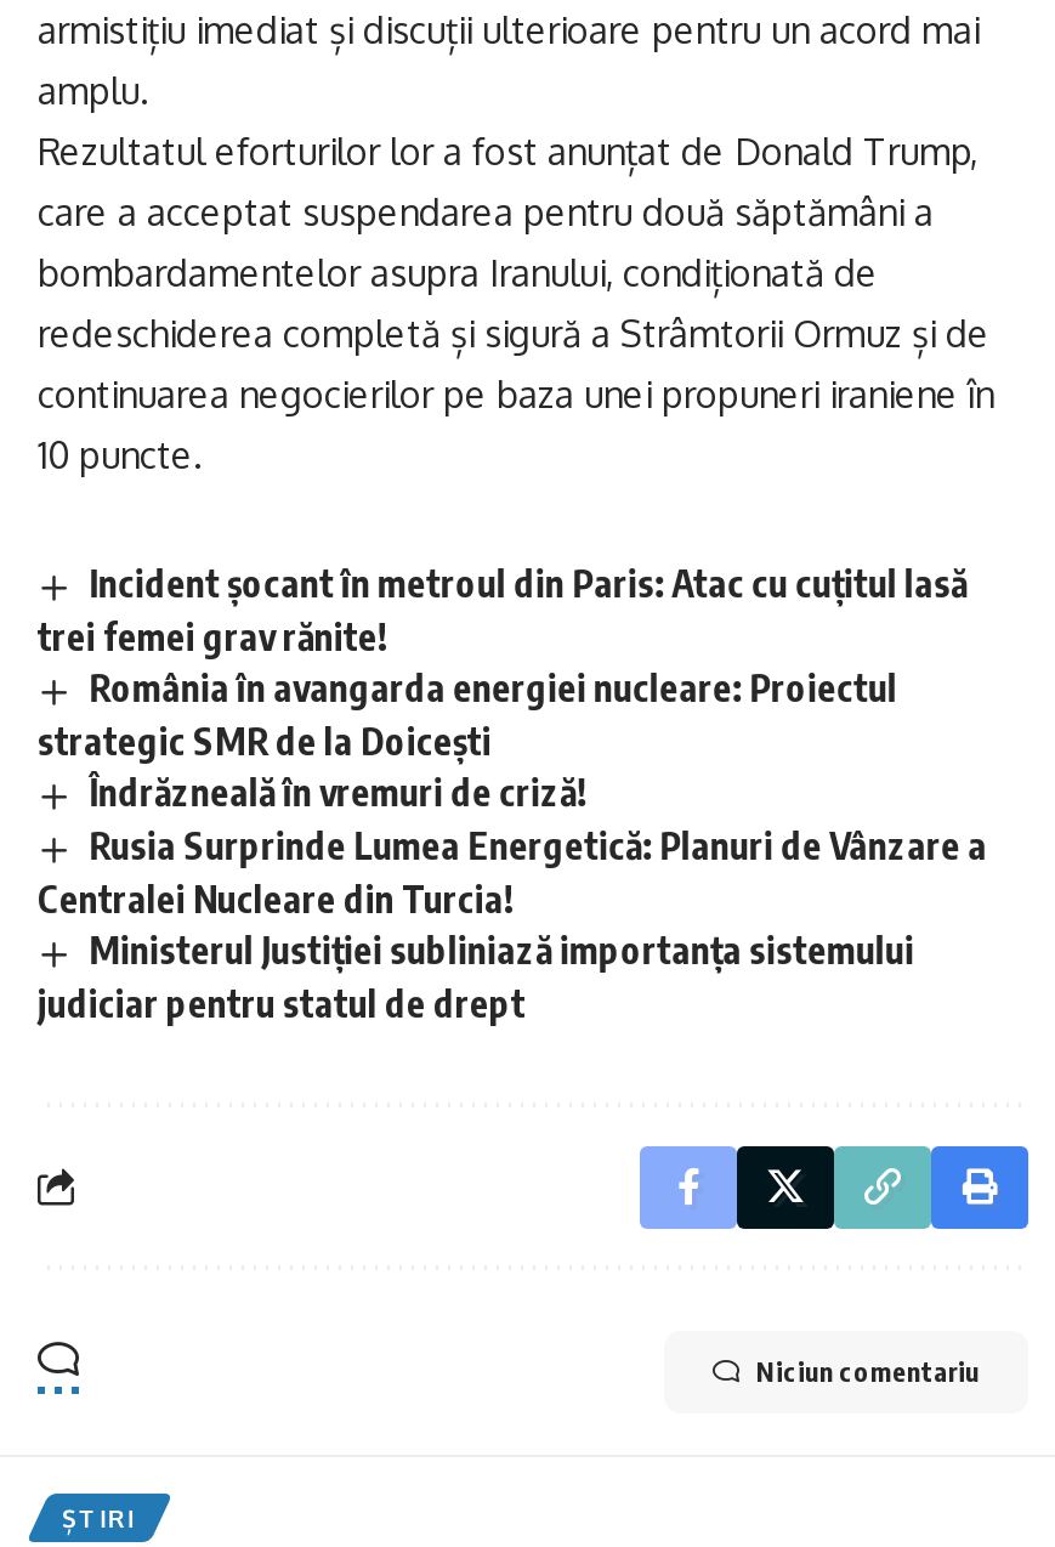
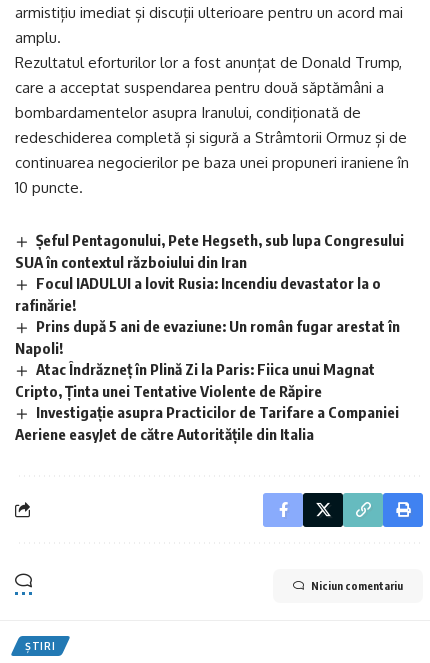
[38,562,987,1024] Incident șocant în metroul din Paris: Atac cu cuțitul lasă | trei femei grav rănite! | România în avangarda energiei nucleare: Proiectul | strategic SMR de la Doicești | Îndrăzneală în vremuri de criză! | Rusia Surprinde Lumea Energetică: Planuri de Vânzare a | Centralei Nucleare din Turcia! | Ministerul Justiției subliniază importanța sistemului | judiciar pentru statul de drept -> [15,231,404,443] Șeful Pentagonului, Pete Hegseth, sub lupa Congresului | SUA în contextul războiului din Iran | Focul IADULUI a lovit Rusia: Incendiu devastator la o | rafinărie! | Prins după 5 ani de evaziune: Un român fugar arestat în | Napoli! | Atac Îndrăzneț în Plină Zi la Paris: Fiica unui Magnat | Cripto, Ținta unei Tentative Violente de Răpire | Investigație asupra Practicilor de Tarifare a Companiei | Aeriene easyJet de către Autoritățile din Italia

